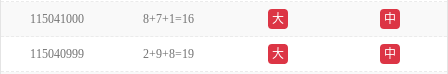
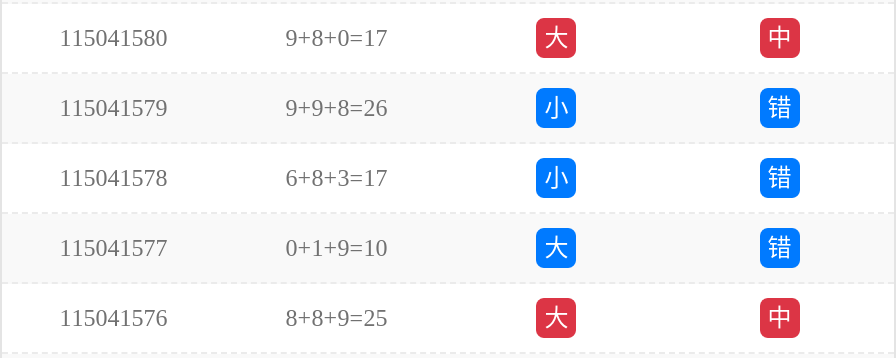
[30,12,84,26] 115041000 -> [60,24,168,52] 115041580
[143,12,194,26] 8+7+1=16 -> [286,24,388,52] 9+8+0=17
[30,47,194,61] 115040999 | 2+9+8=19 -> [60,94,792,332] 115041579 | 9+9+8=26 | 小 | 错 | 115041578 | 6+8+3=17 | 小 | 错 | 115041577 | 0+1+9=10 | 大 | 错 | 115041576 | 8+8+9=25

